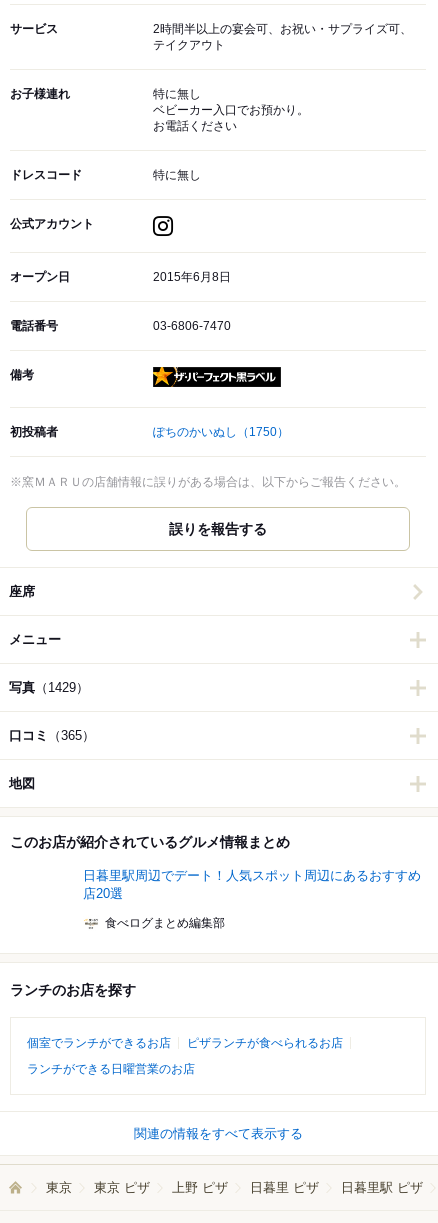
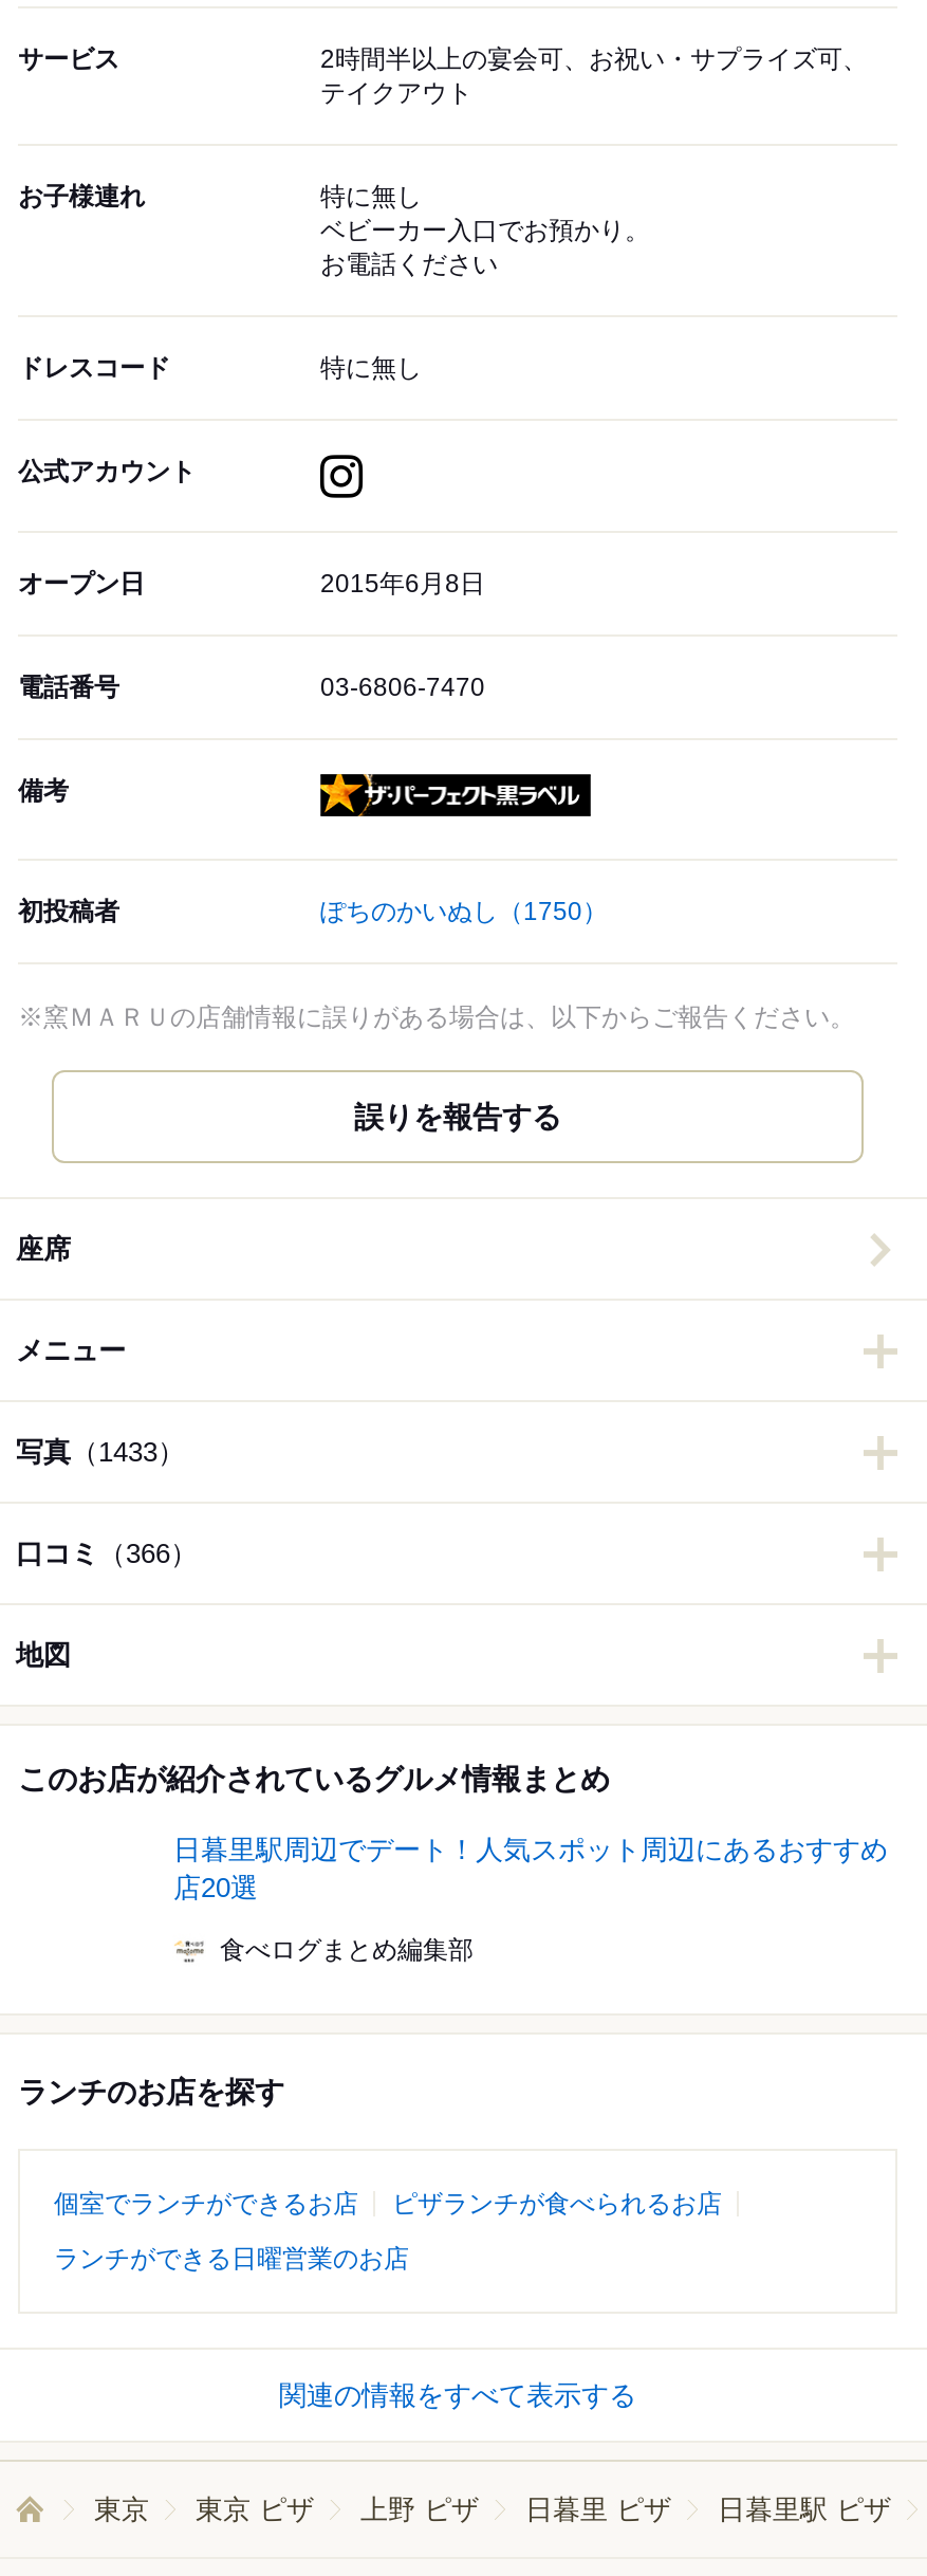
[9,680,89,695] 写真（1429） -> [16,1436,185,1468] 写真（1433）
[9,728,95,743] 口コミ（365） -> [16,1538,198,1570] 口コミ（366）

